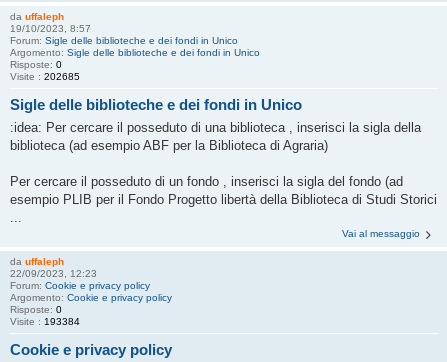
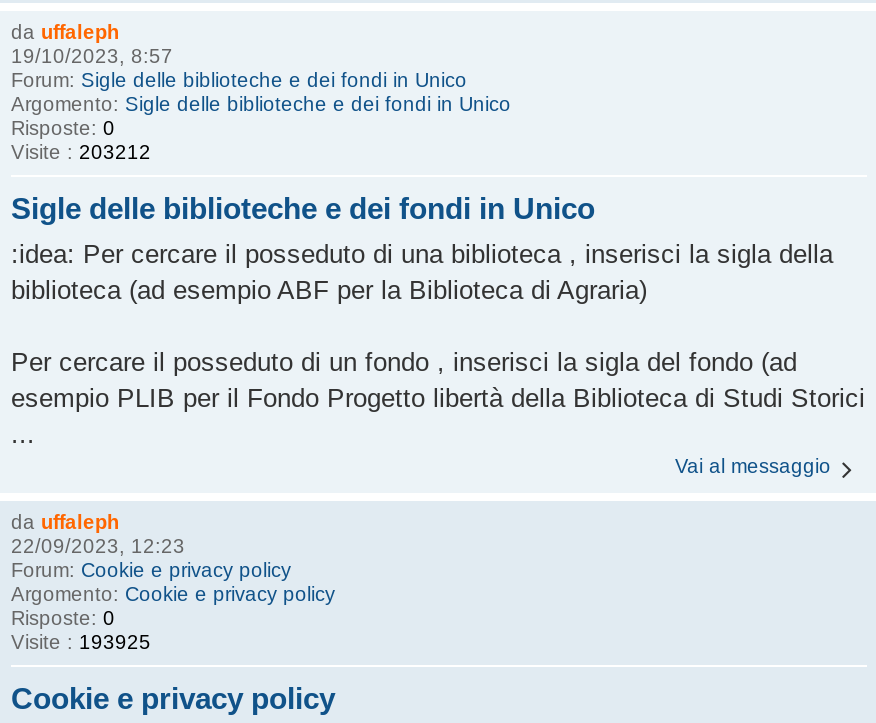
[10,71,80,82] Visite : 202685 -> [11,141,151,163] Visite : 203212
[10,315,80,326] Visite : 193384 -> [11,630,151,652] Visite : 193925

